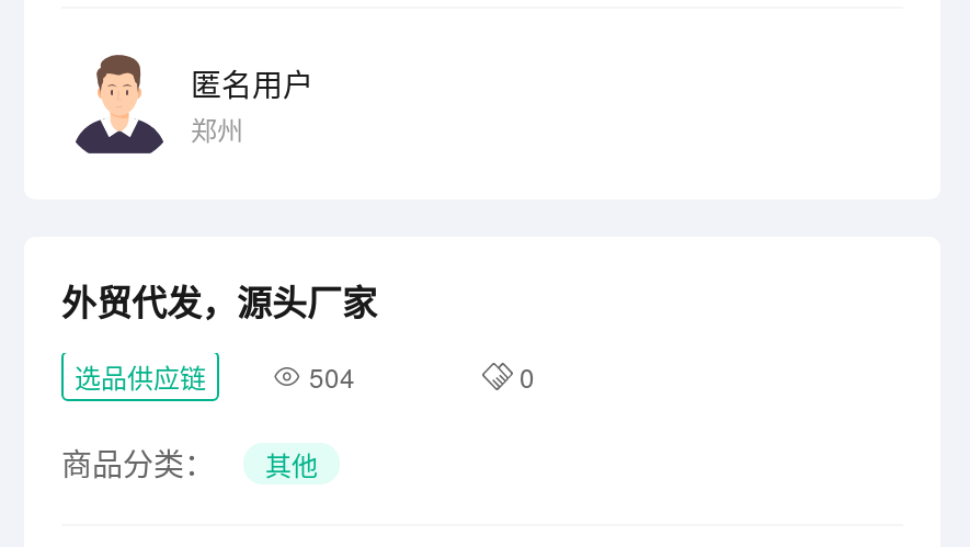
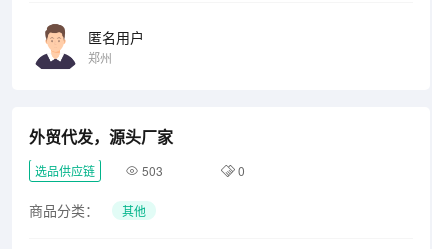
[309,357,355,394] 504 -> [142,162,163,179] 503

